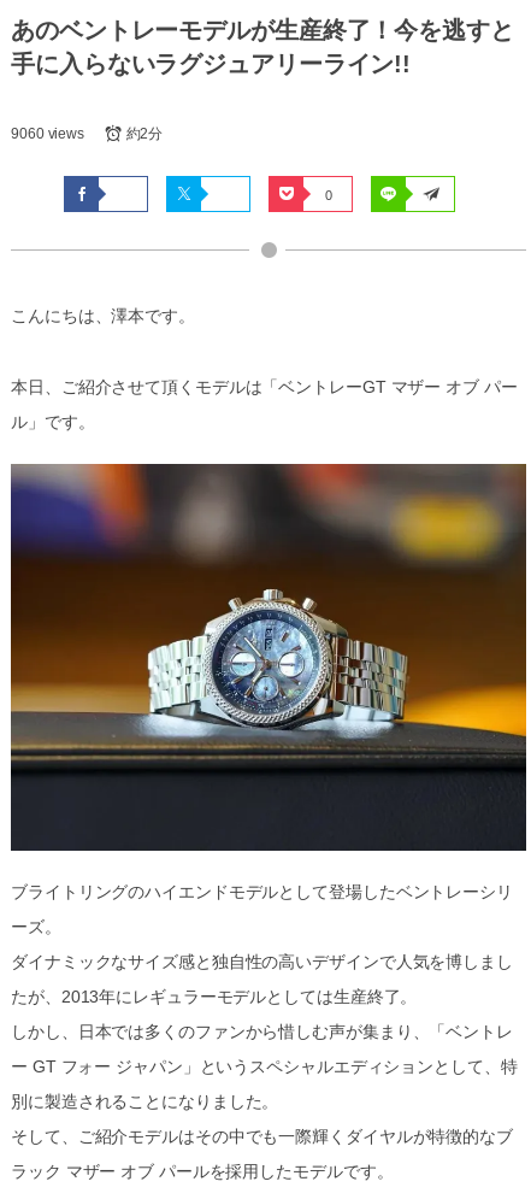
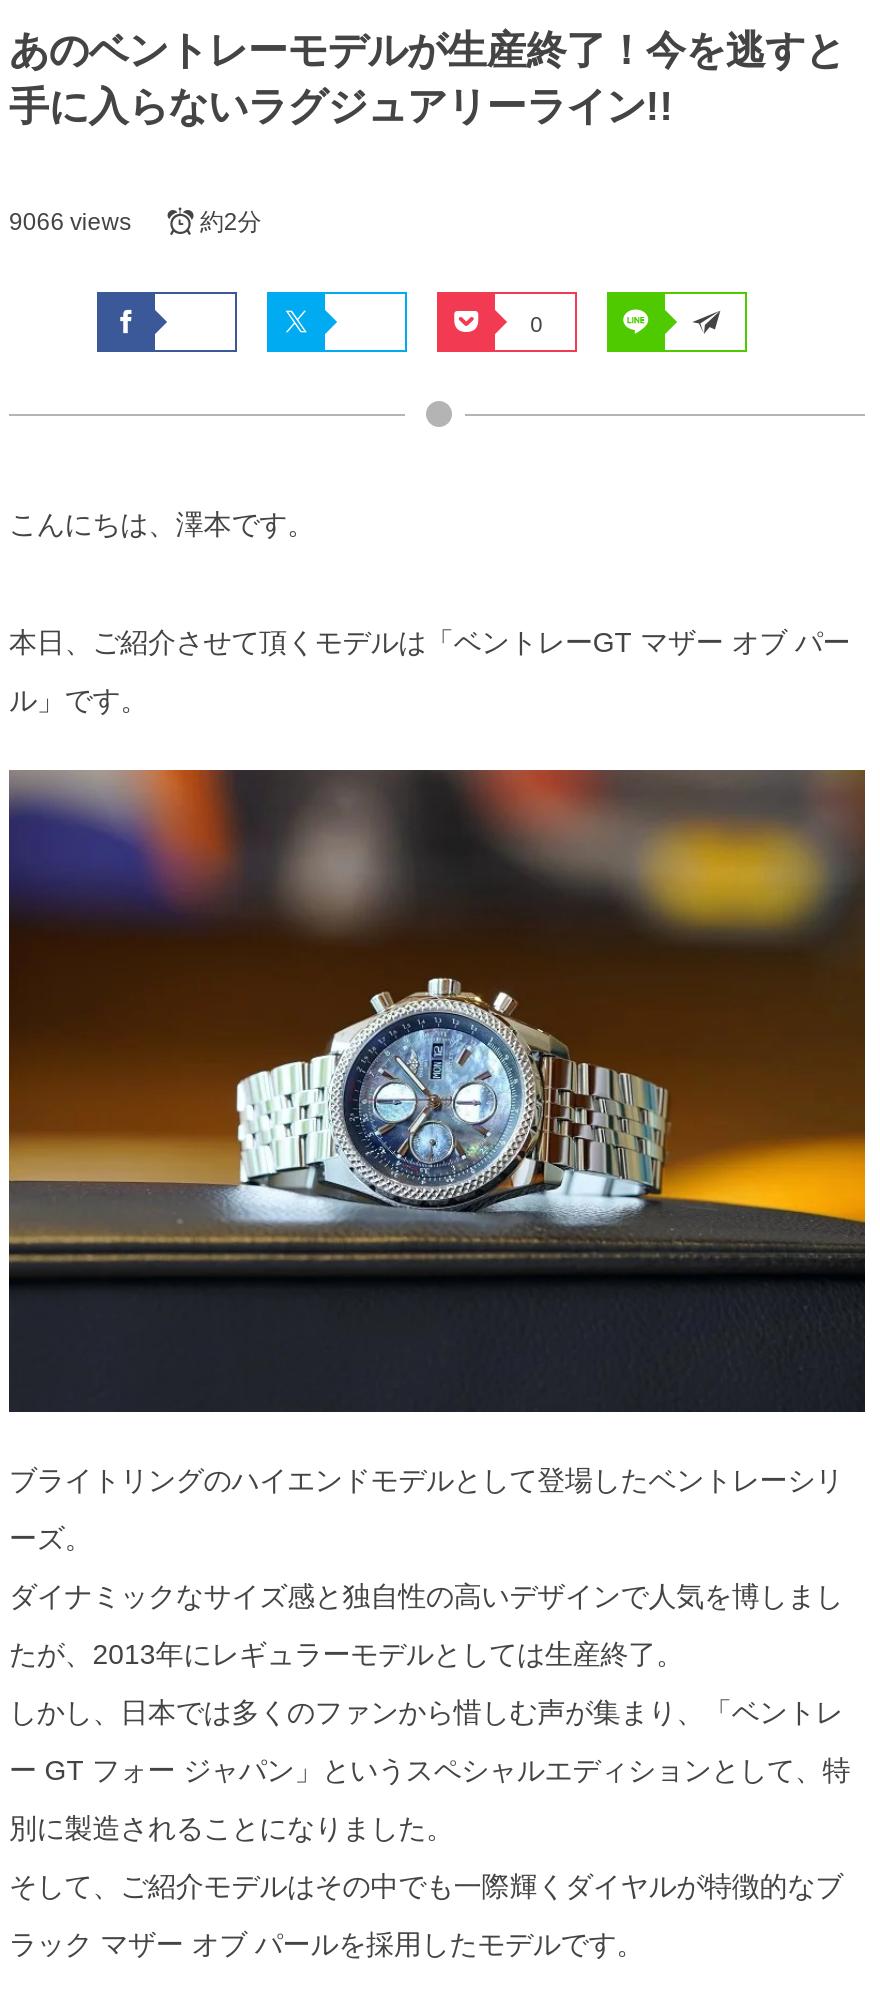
[11,125,84,142] 9060 views -> [9,208,131,236] 9066 views

